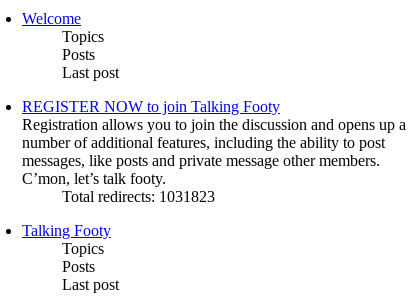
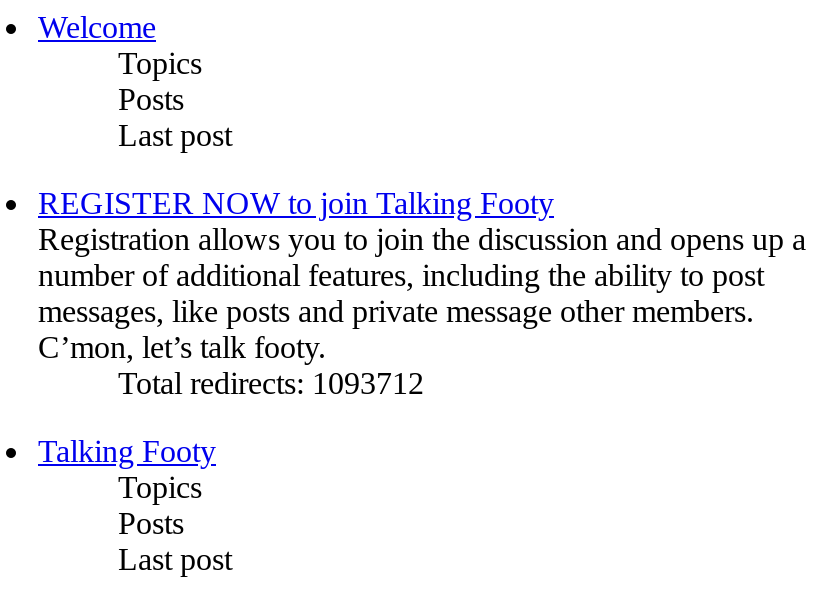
[62,188,215,205] Total redirects: 1031823 -> [118,367,424,401] Total redirects: 1093712

